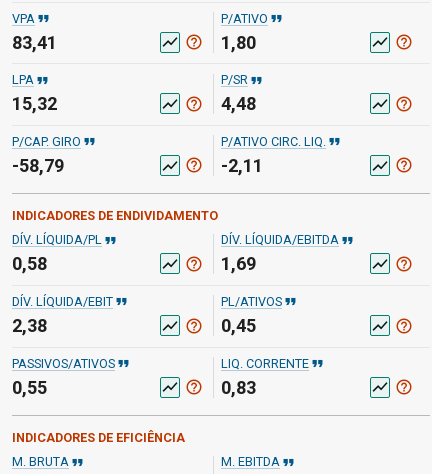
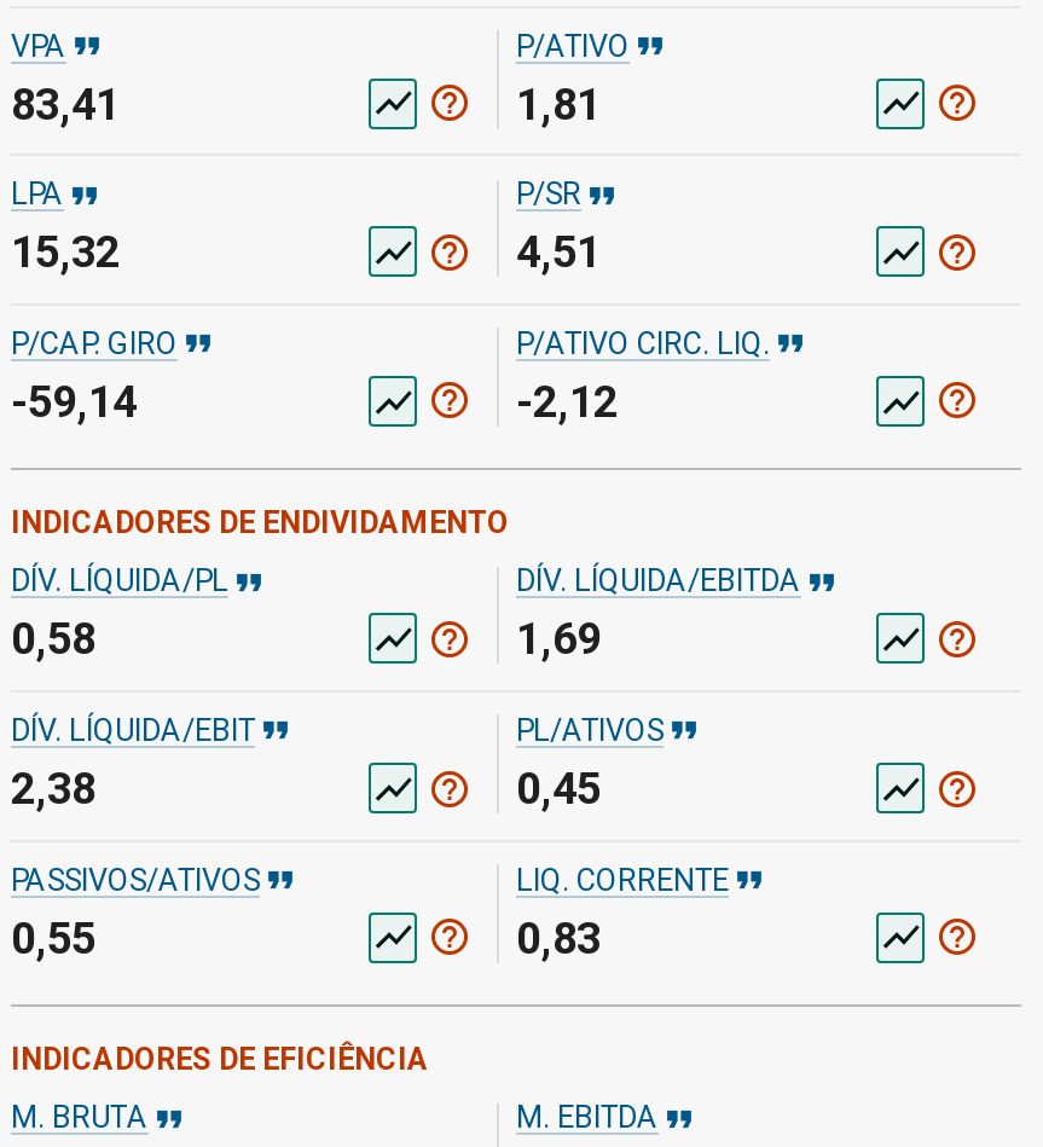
[221,32,256,53] 1,80 -> [516,78,601,129] 1,81
[221,93,256,114] 4,48 -> [516,226,601,277] 4,51
[12,155,64,176] -58,79 -> [11,375,137,426] -59,14
[221,155,263,176] -2,11 -> [516,375,618,426] -2,12

